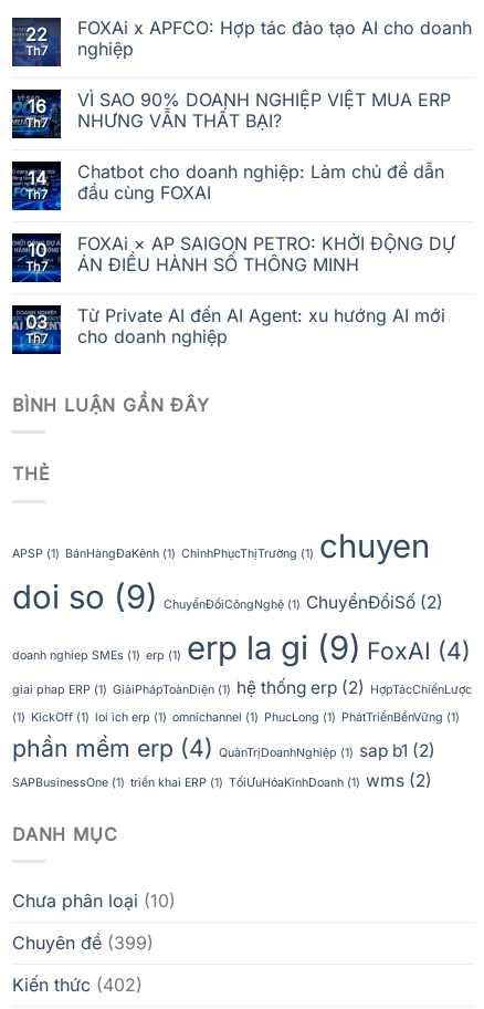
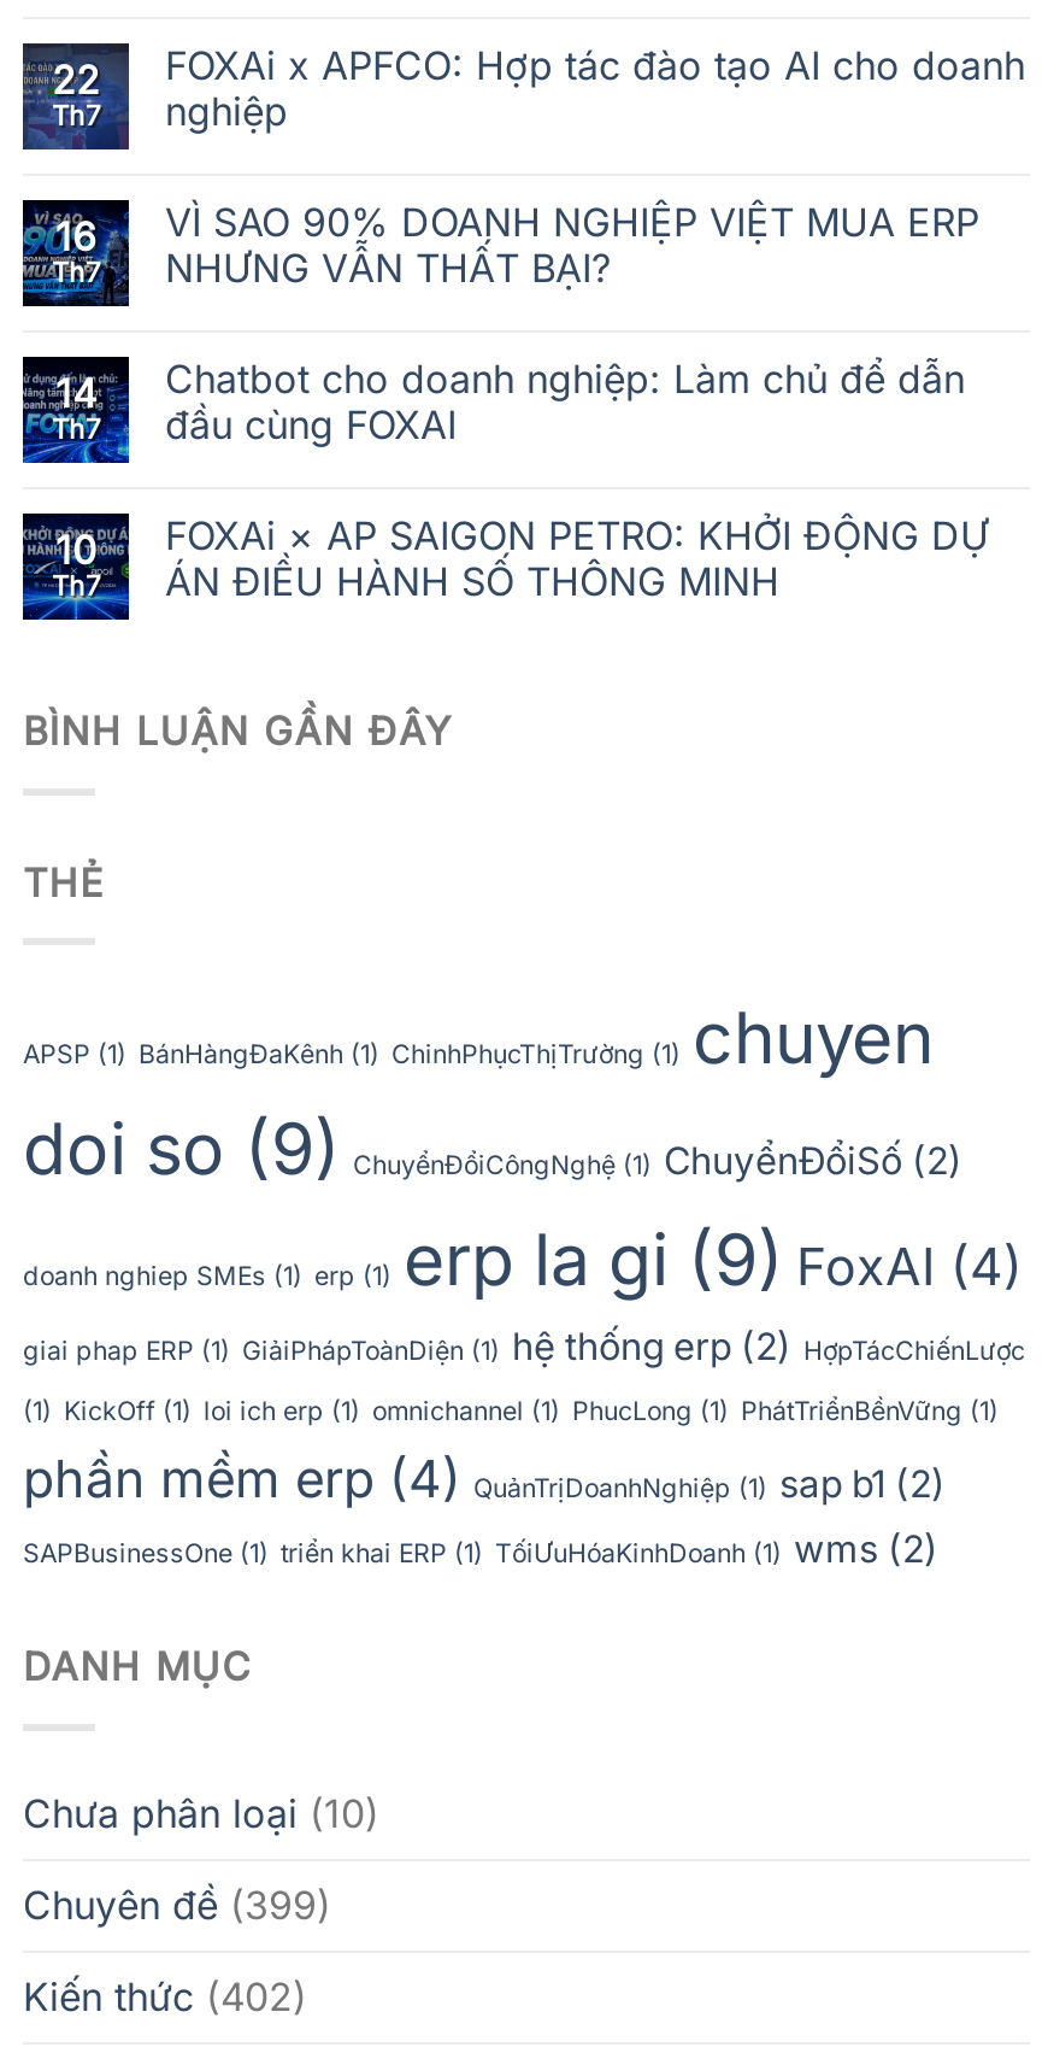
[77,304,445,347] Từ Private AI đến AI Agent: xu hướng AI mới | cho doanh nghiệp -> none
[25,310,48,346] 03 | Th7 -> none

